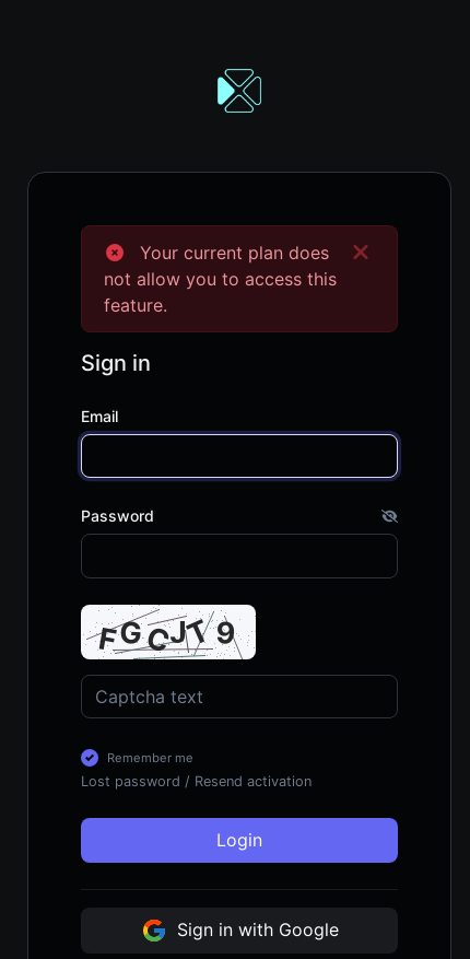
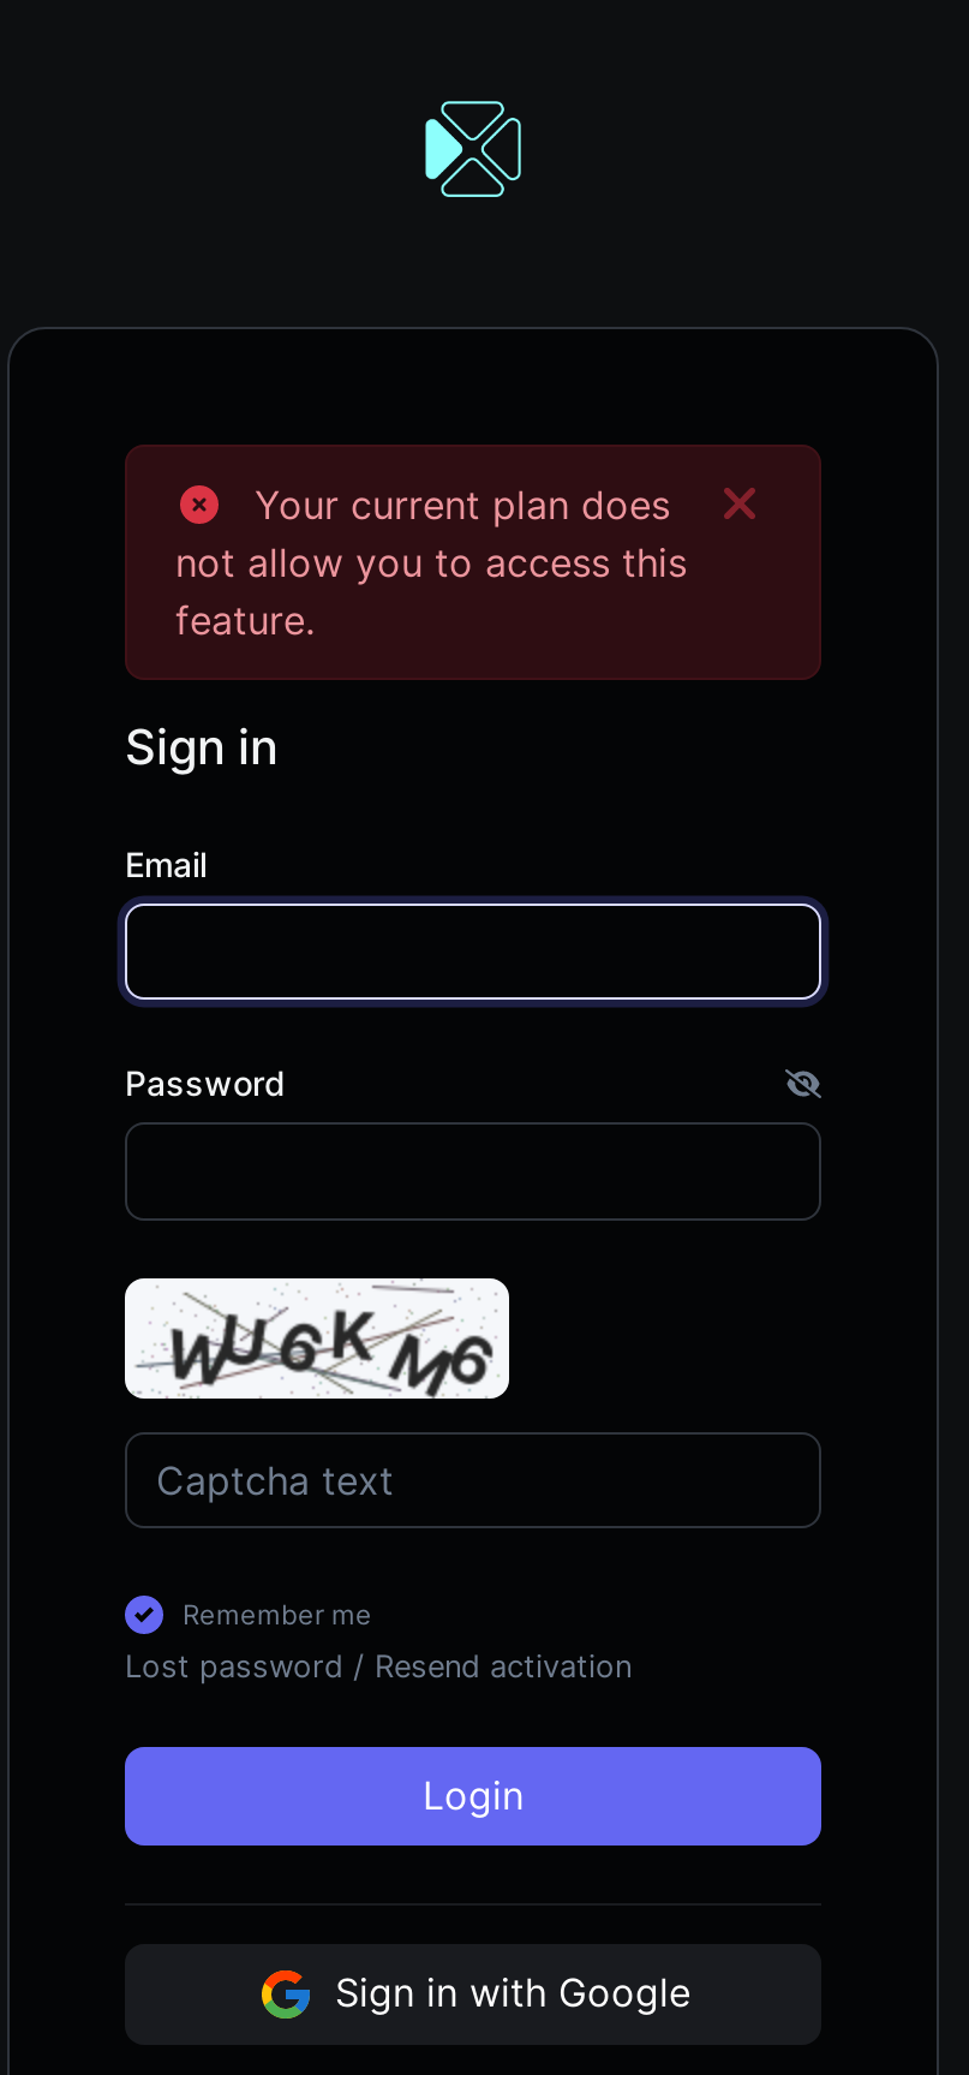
[86,608,248,660] [image] -> [137,1286,495,1401] [image]

